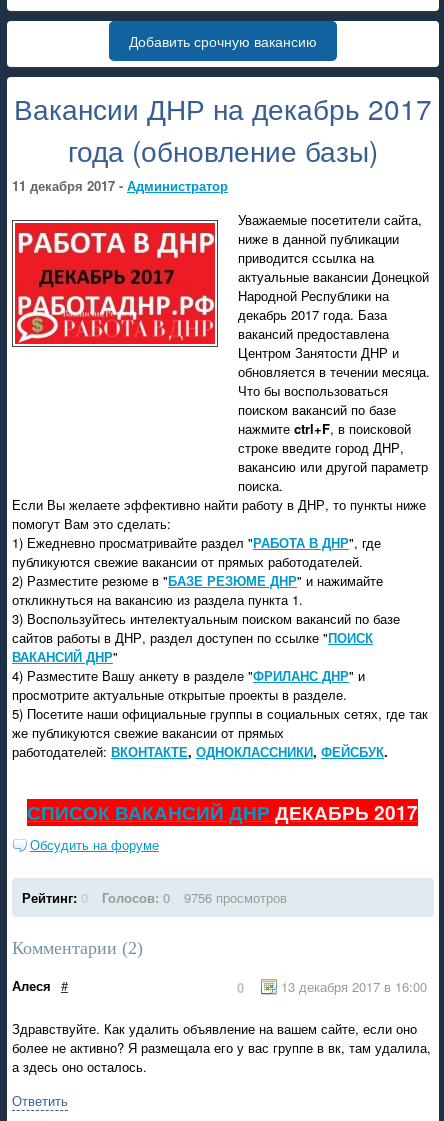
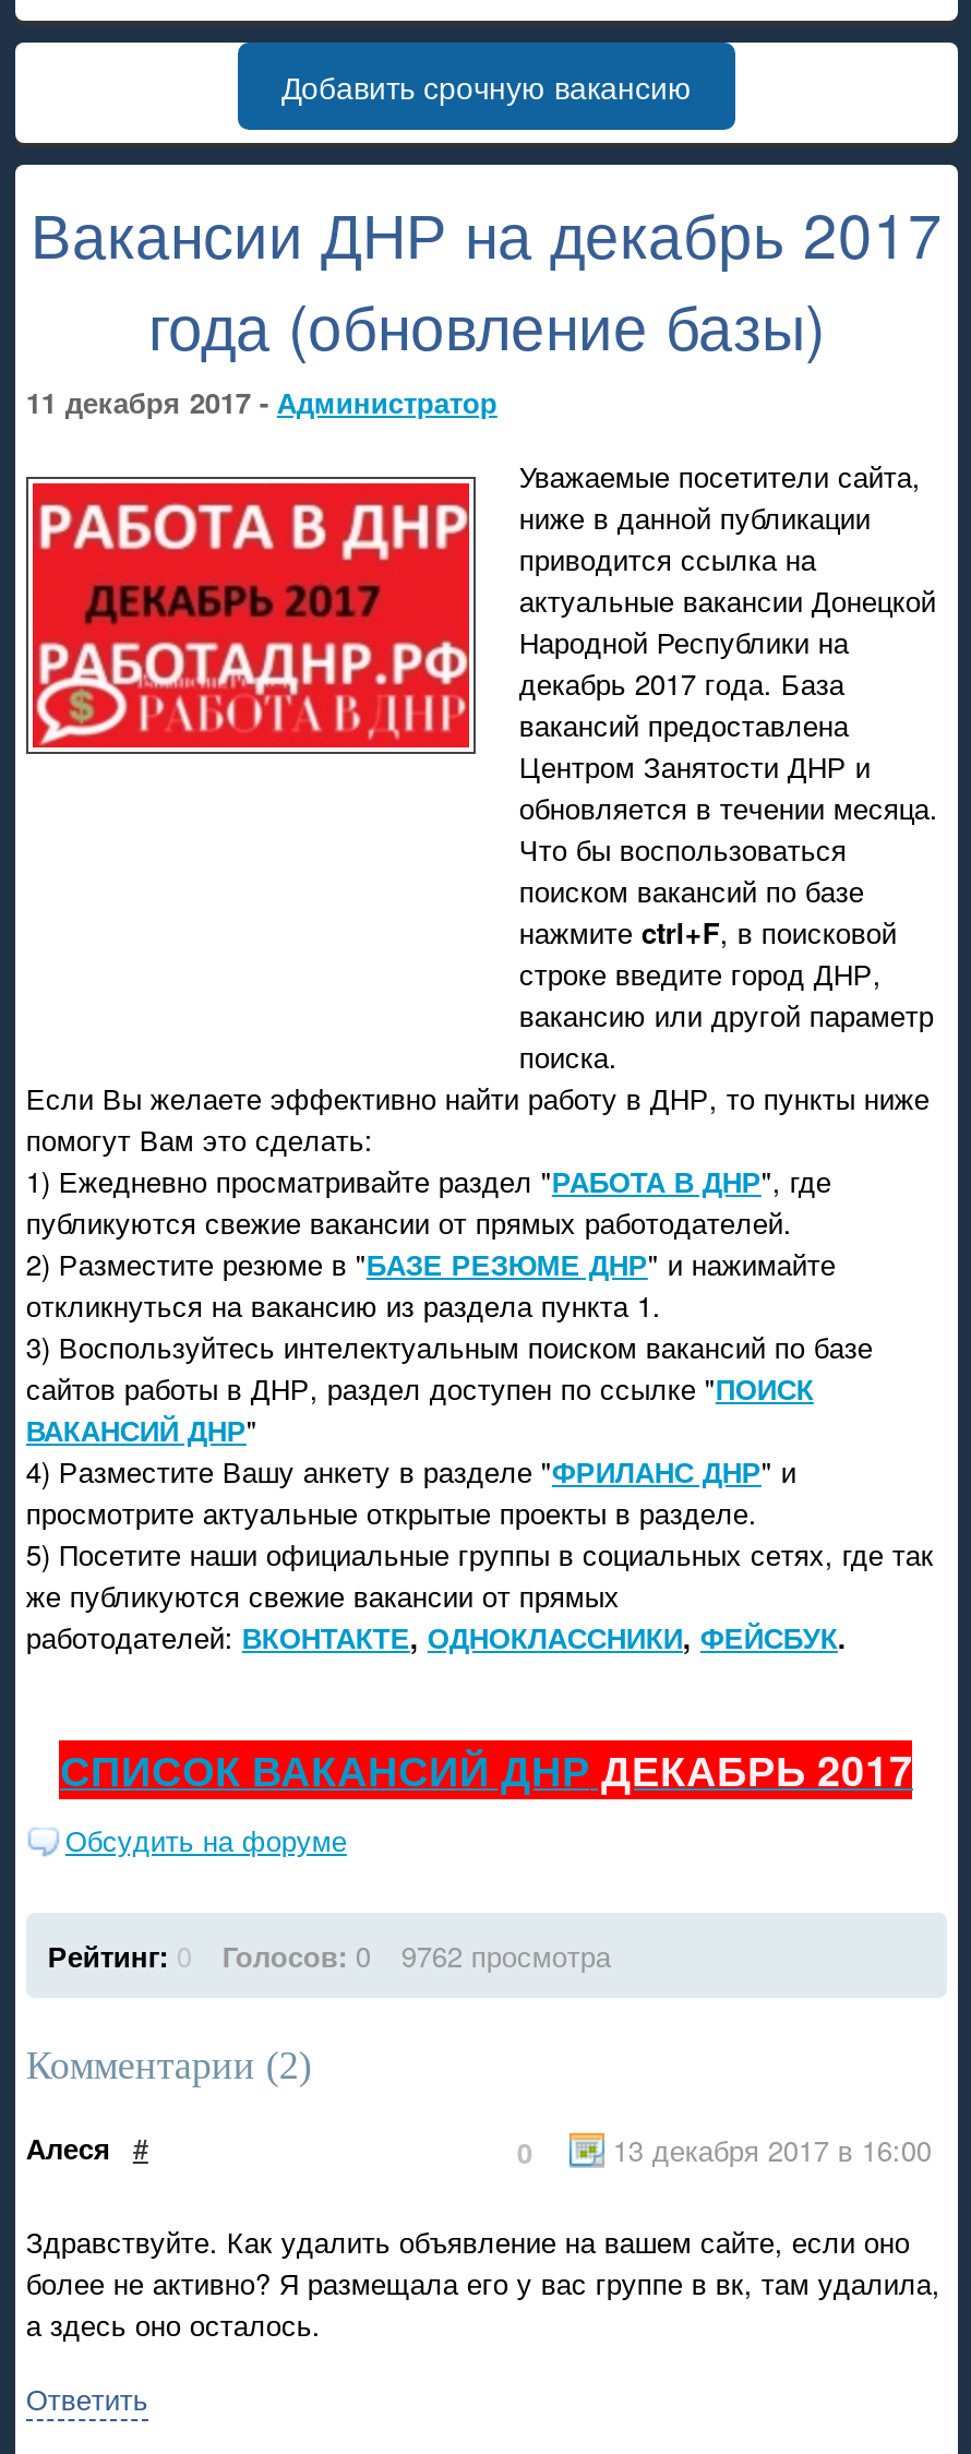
[184,888,287,907] 9756 просмотров -> [401,1935,611,1976] 9762 просмотра

